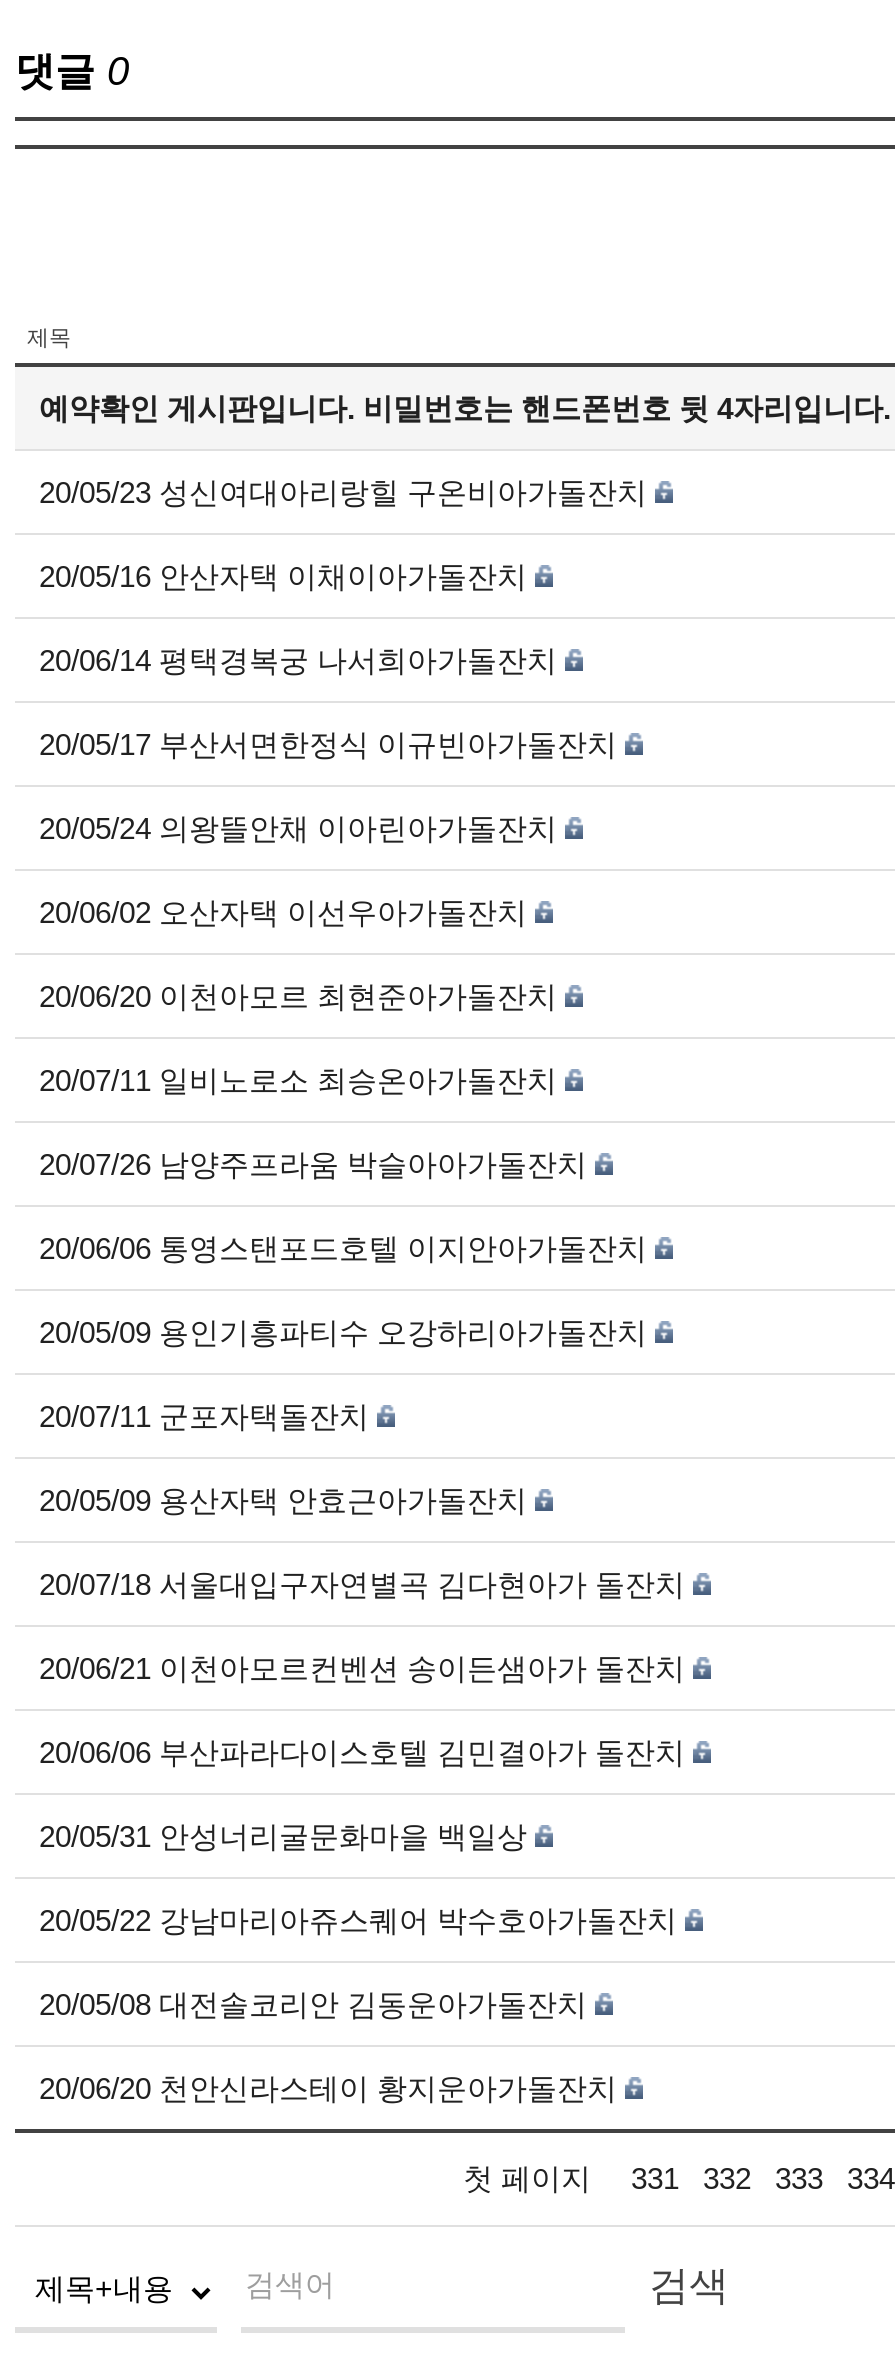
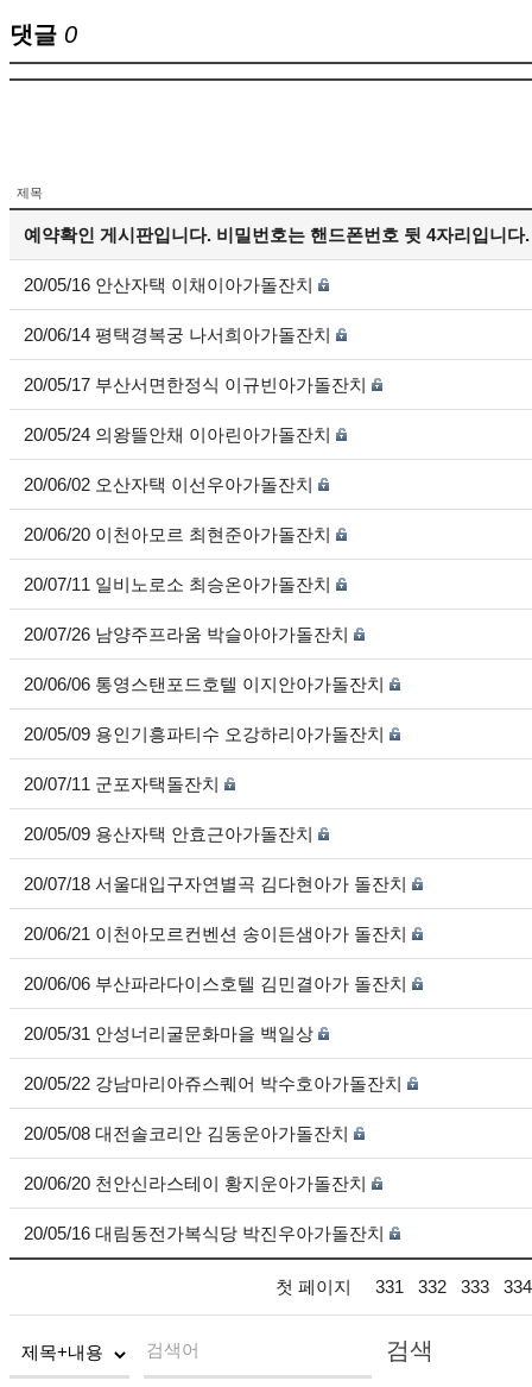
[39,475,647,509] 20/05/23 성신여대아리랑힐 구온비아가돌잔치 -> none
moved [39,559,685,2105] -> [24,275,407,1193]: 20/05/16 안산자택 이채이아가돌잔치 | 20/06/14 평택경복궁 나서희아가돌잔치 | 20/05/17 부산서면한정식 이규빈아가돌잔치 | ... | 20/05/08 대전솔코리안 김동운아가돌잔치 | 20/06/20 천안신라스테이 황지운아가돌잔치
none -> [24,1223,385,1243] 20/05/16 대림동전가복식당 박진우아가돌잔치

